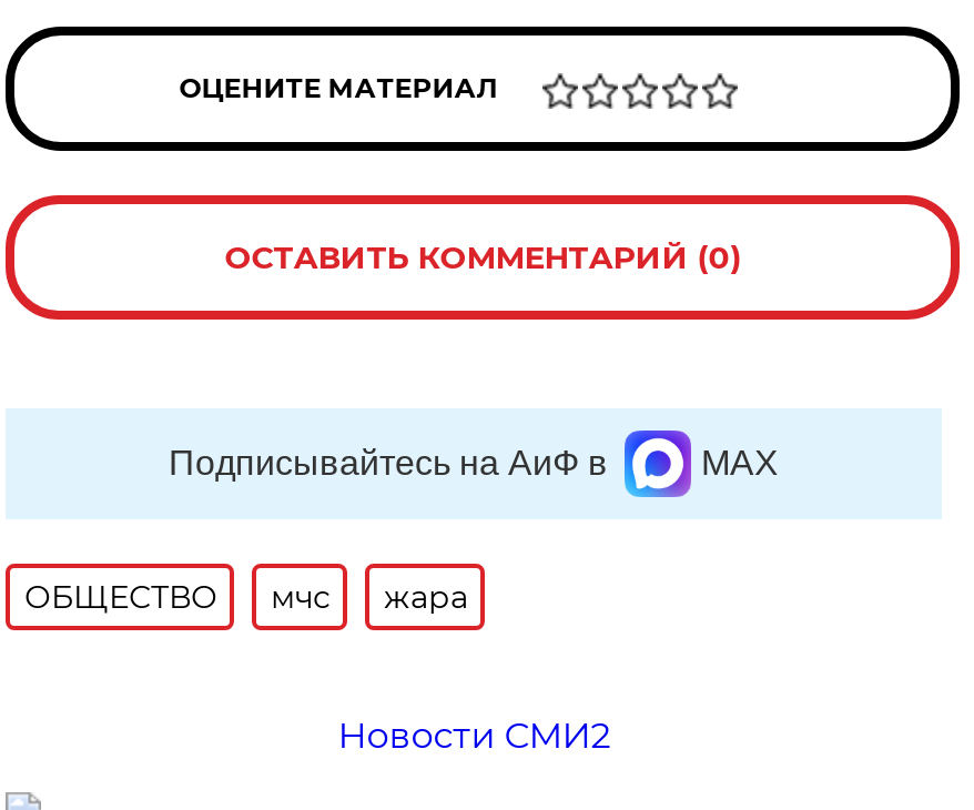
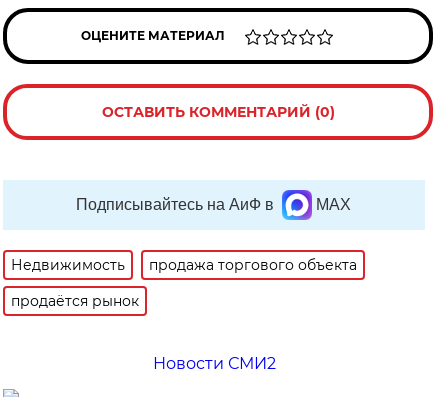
[24,577,468,617] ОБЩЕСТВО | мчс | жара -> [11,256,357,310] Недвижимость | продажа торгового объекта | продаётся рынок

